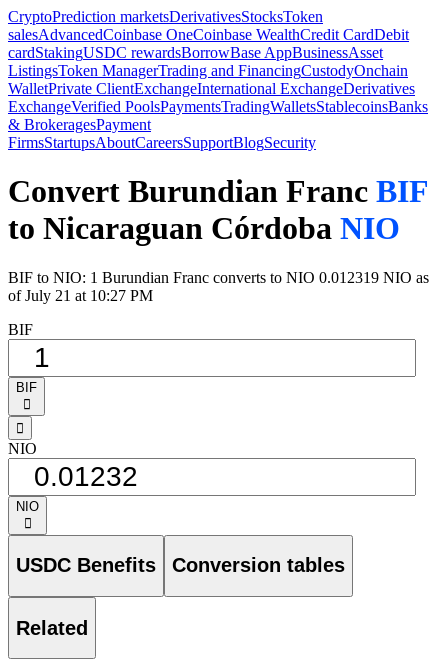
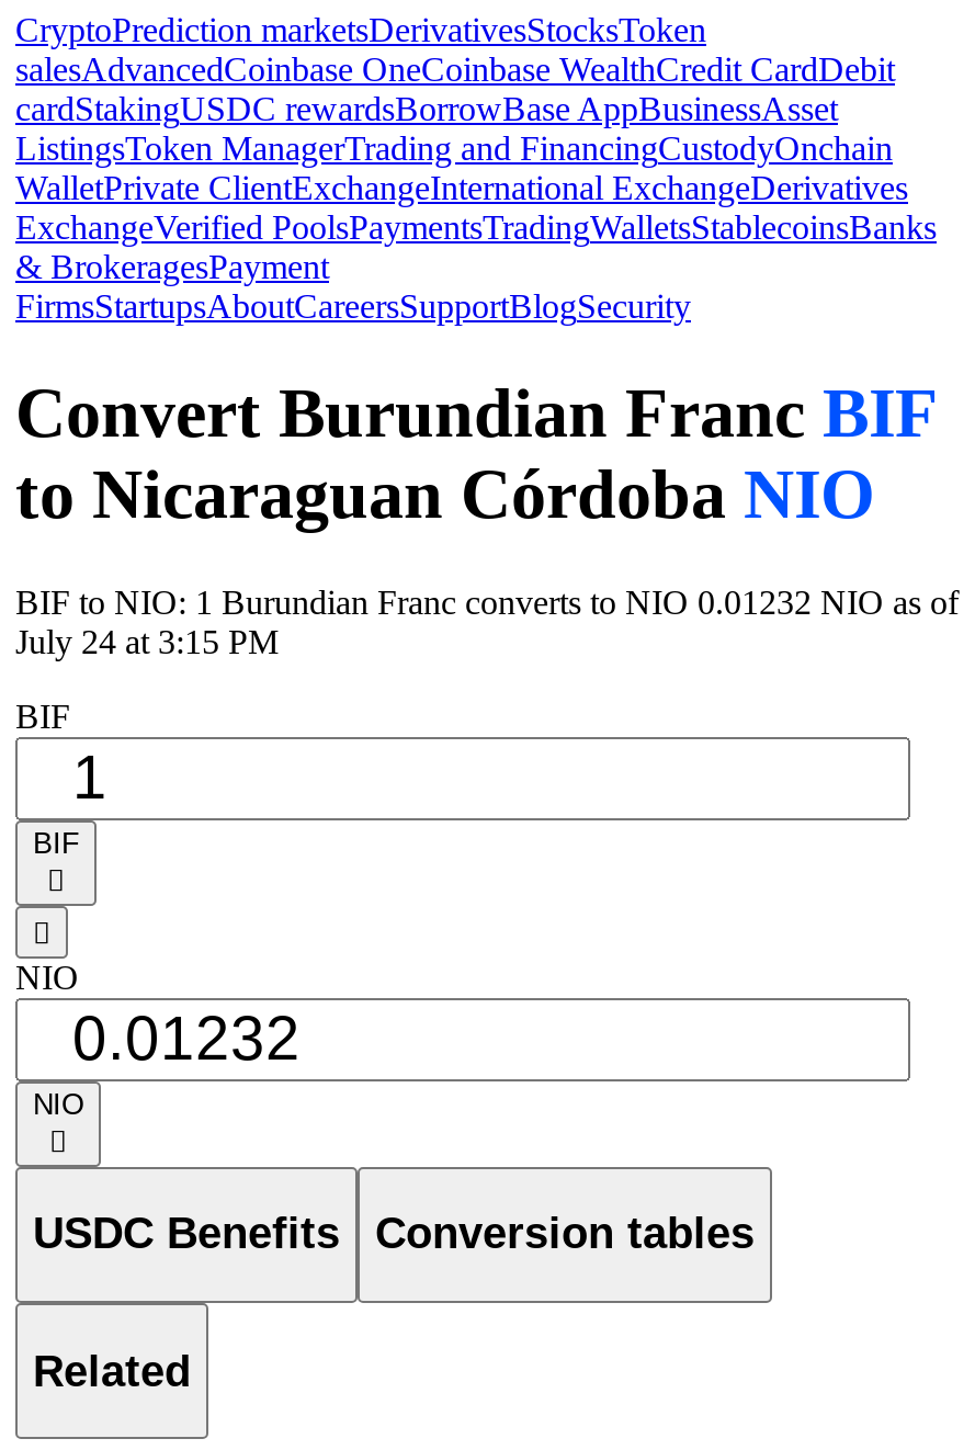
[8,269,429,304] BIF to NIO: 1 Burundian Franc converts to NIO 0.012319 NIO as | of July 21 at 10:27 PM -> [15,583,959,660] BIF to NIO: 1 Burundian Franc converts to NIO 0.01232 NIO as of | July 24 at 3:15 PM

